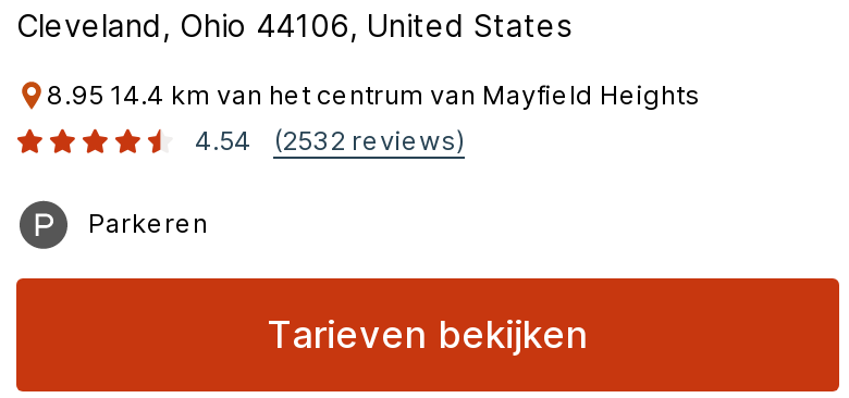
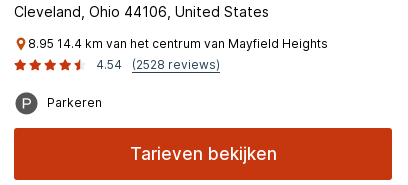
[195,124,465,157] 4.54 (2532 reviews) -> [96,57,220,72] 4.54 (2528 reviews)

